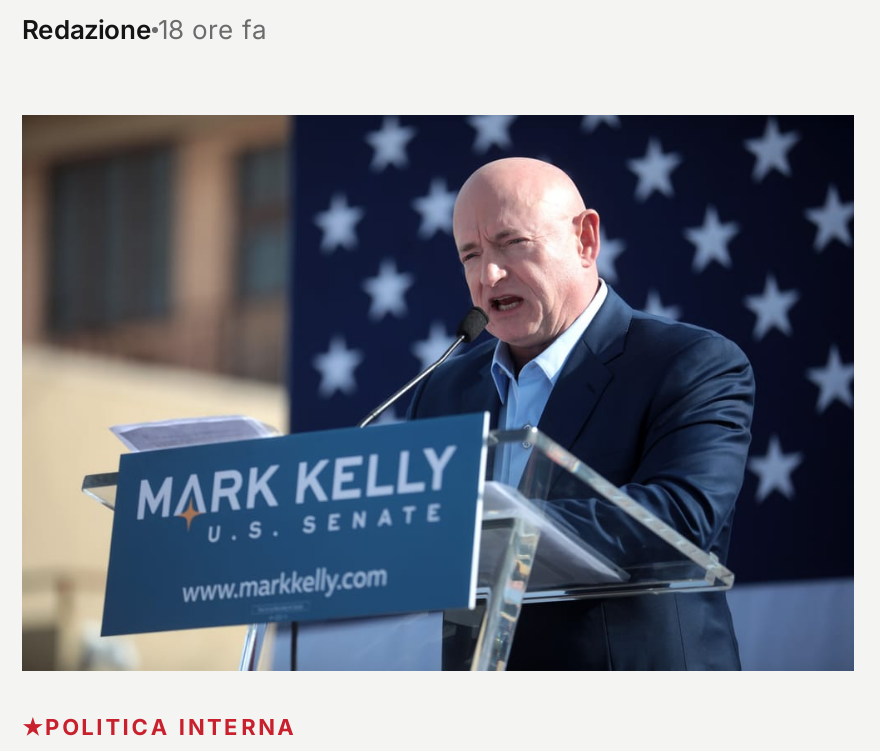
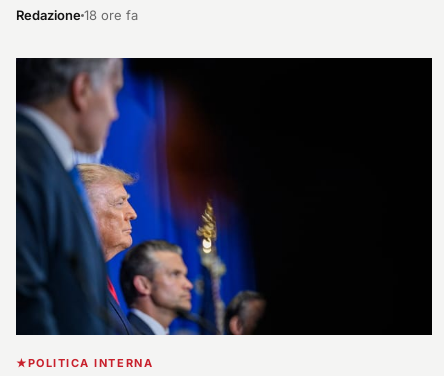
[20,112,856,674] [image] -> [15,57,433,336] [image]

